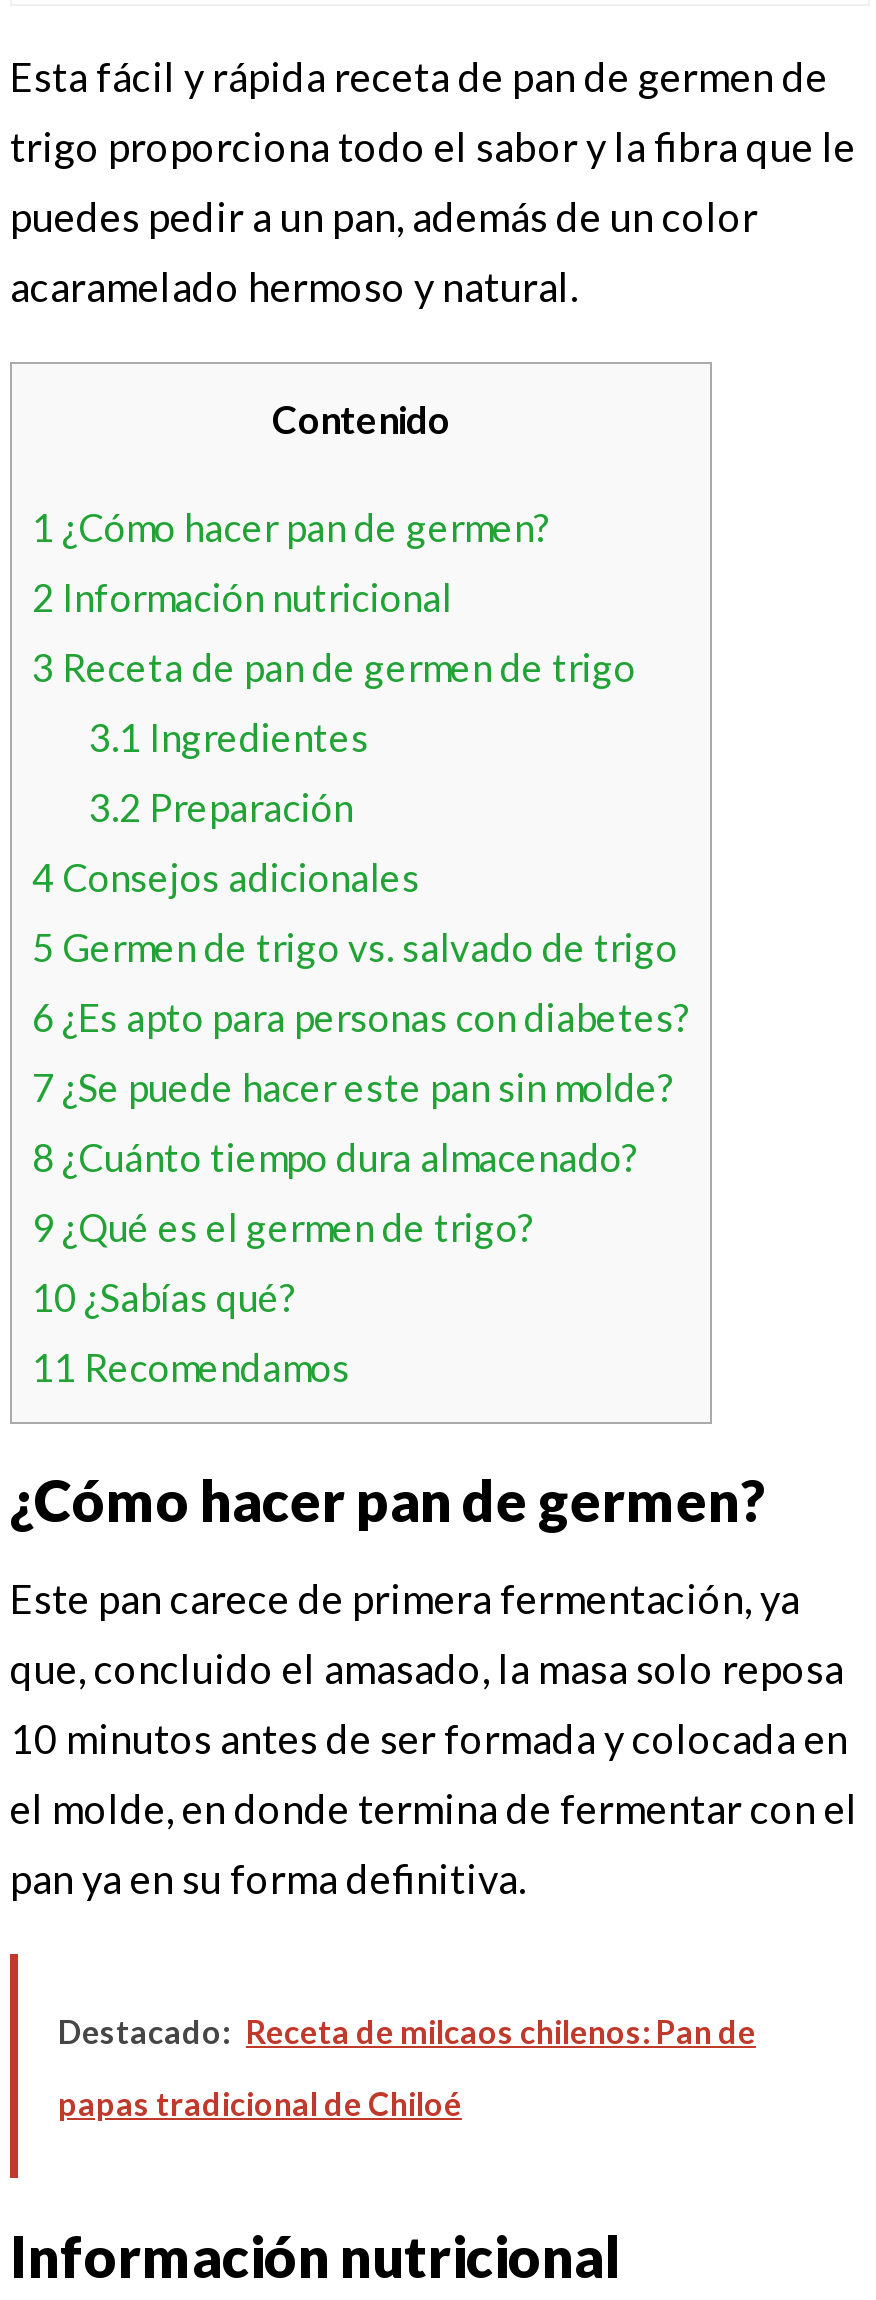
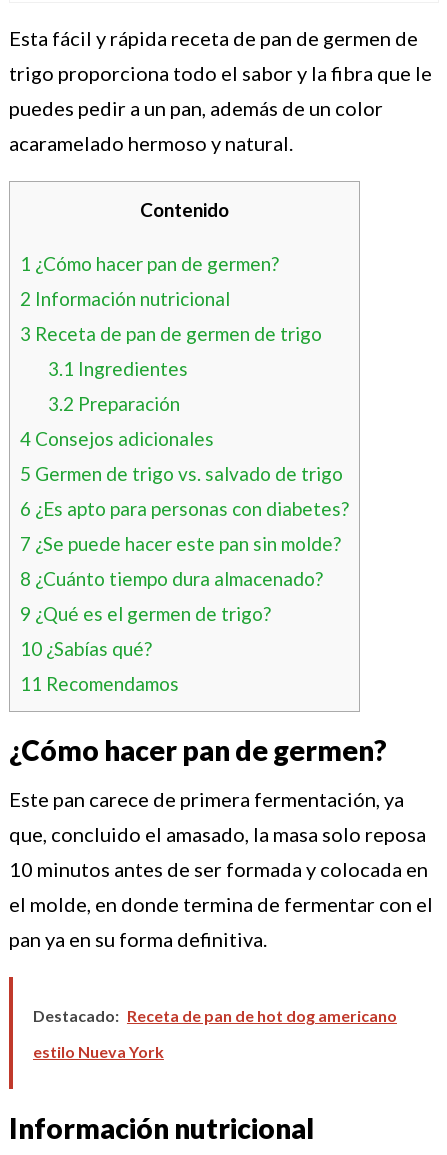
[58,2012,756,2050] Destacado: Receta de milcaos chilenos: Pan de -> [33,1006,397,1025] Destacado: Receta de pan de hot dog americano
[58,2084,462,2122] papas tradicional de Chiloé -> [33,1042,164,1061] estilo Nueva York

